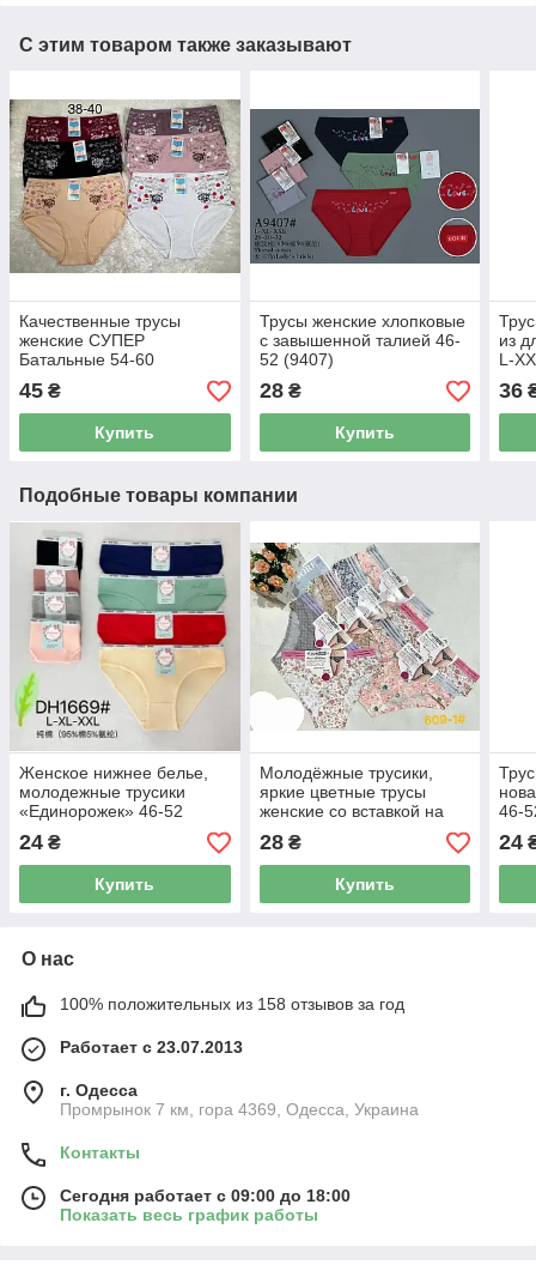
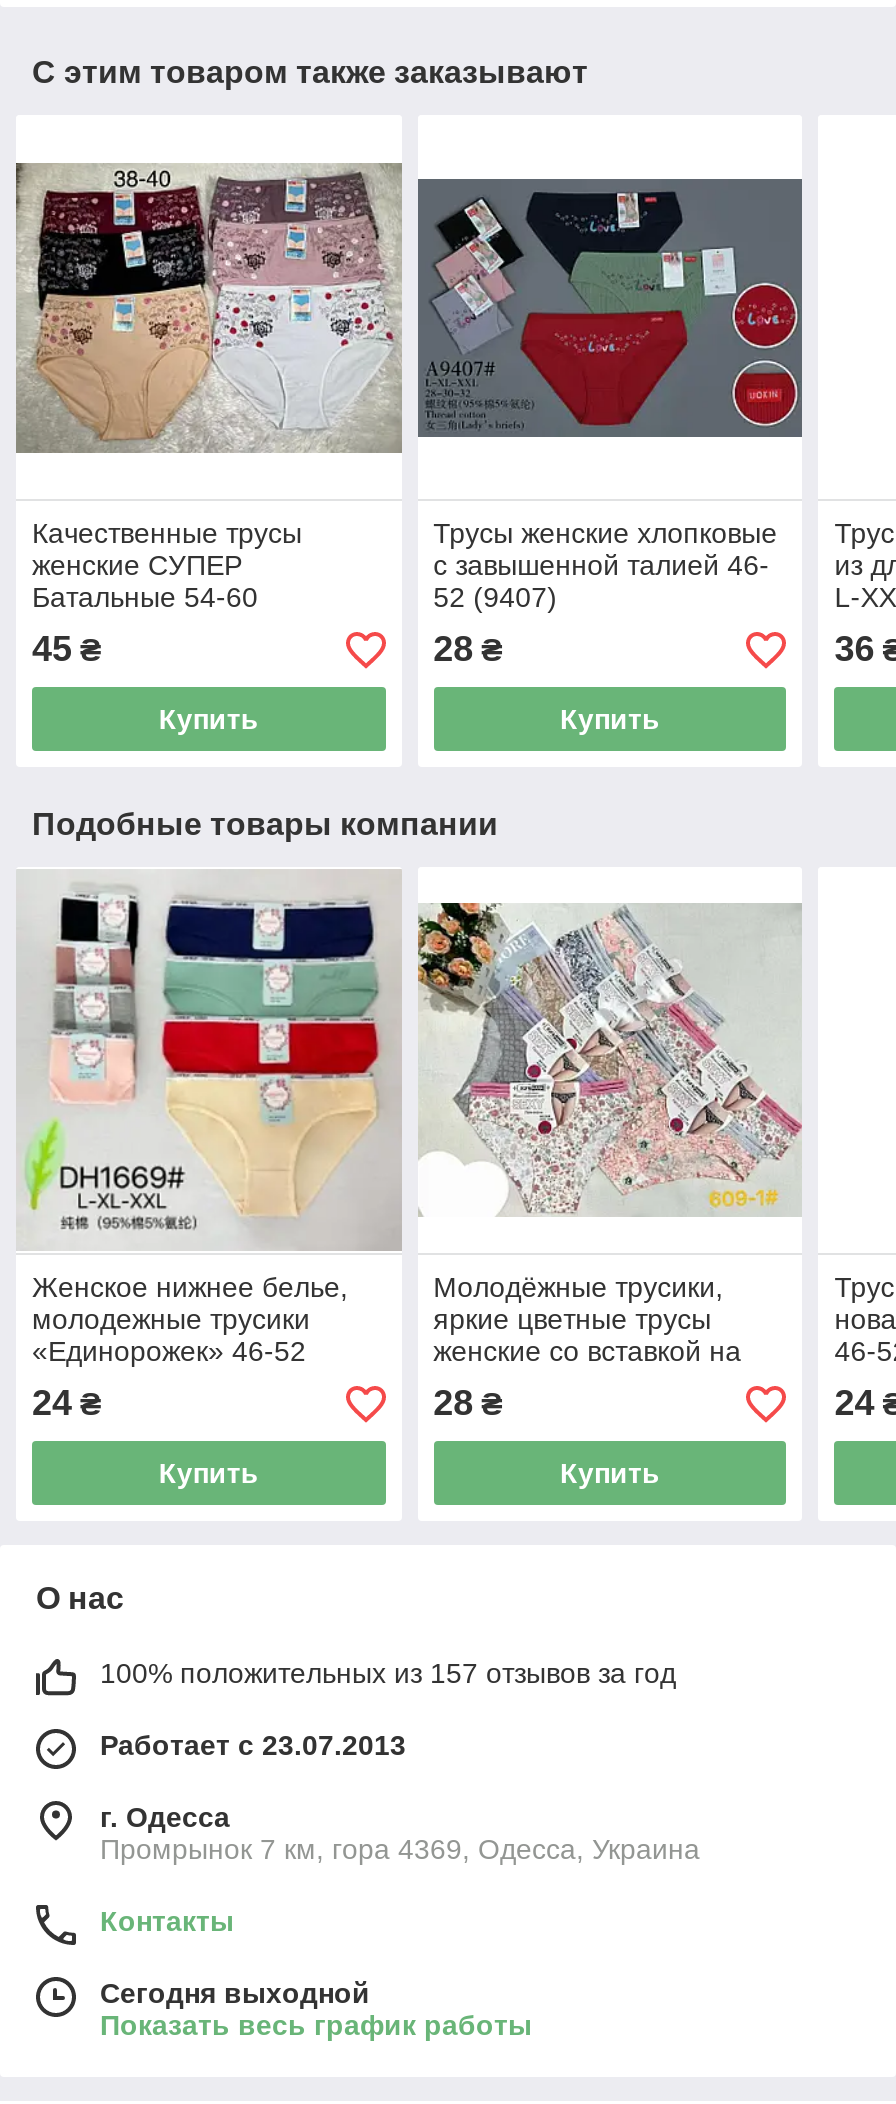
[60,994,404,1013] 100% положительных из 158 отзывов за год -> [100,1657,676,1689] 100% положительных из 157 отзывов за год
[60,1186,351,1205] Сегодня работает с 09:00 до 18:00 -> [100,1977,370,2009] Сегодня выходной

